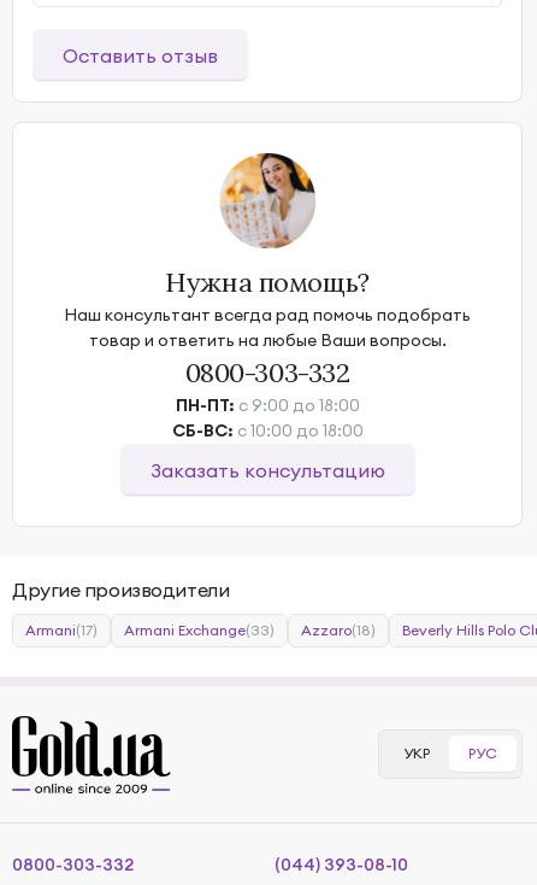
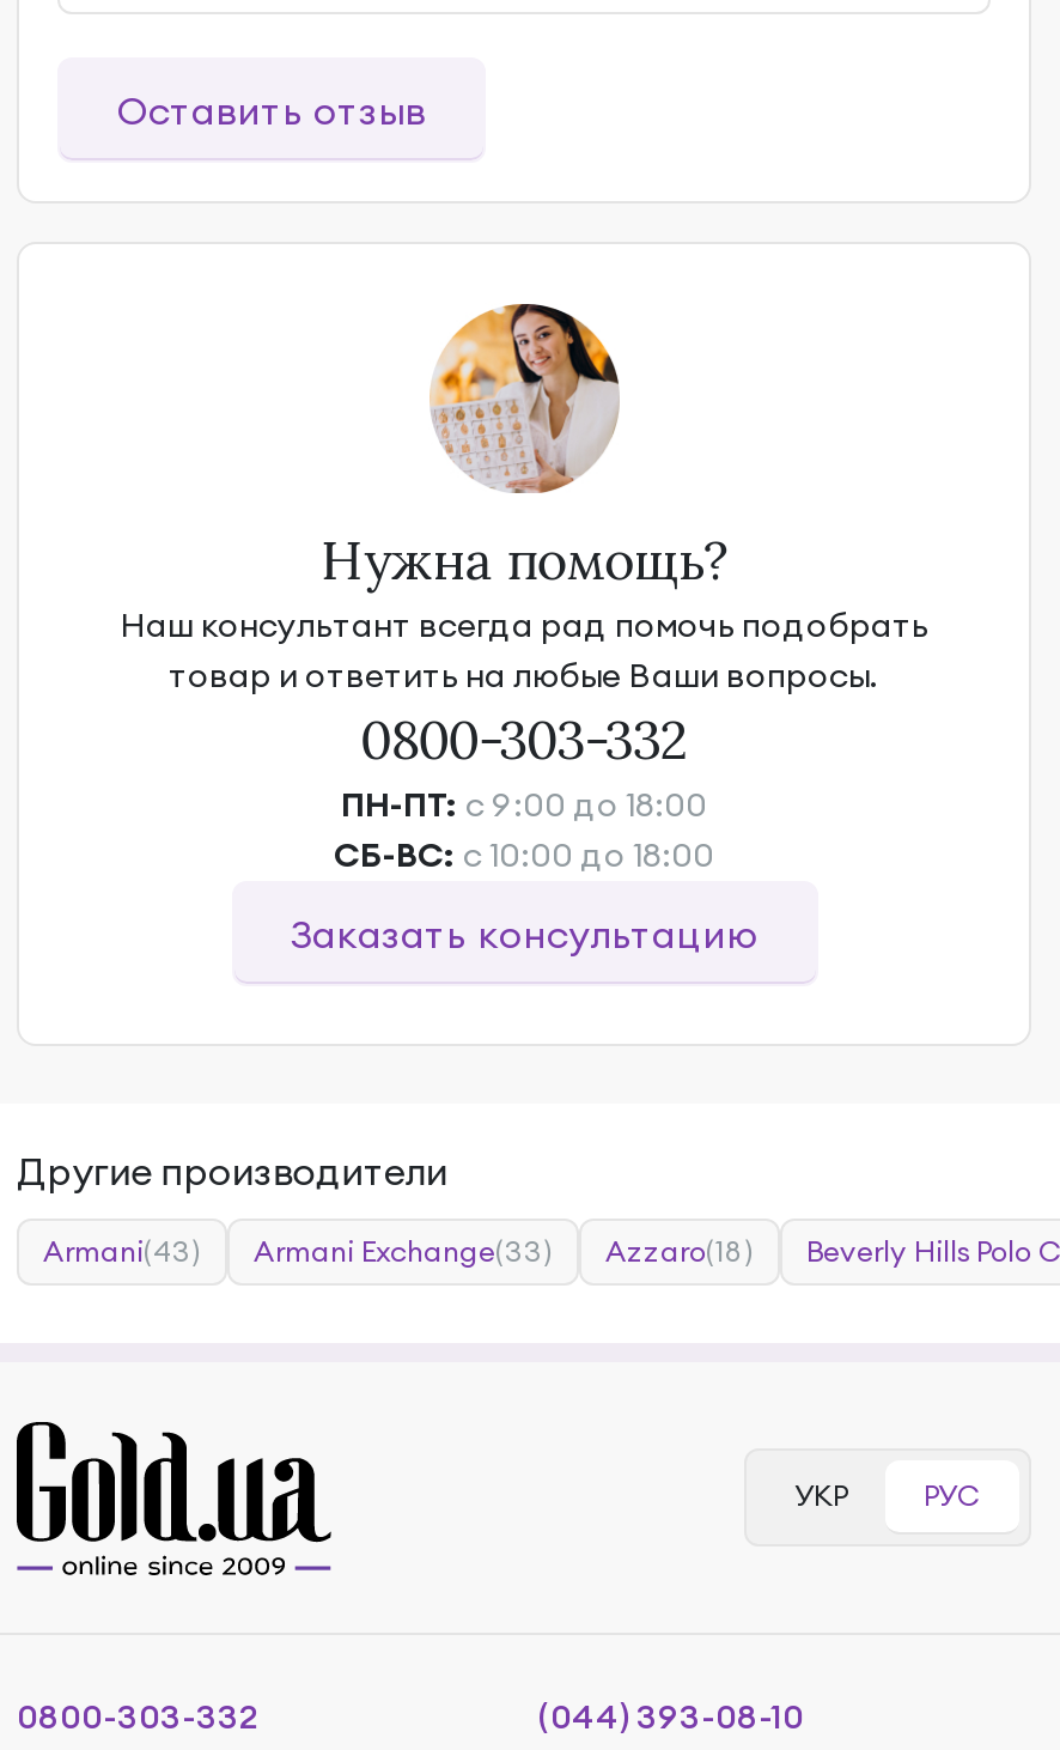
[25,621,98,639] Armani(17) -> [43,1233,201,1269] Armani(43)

